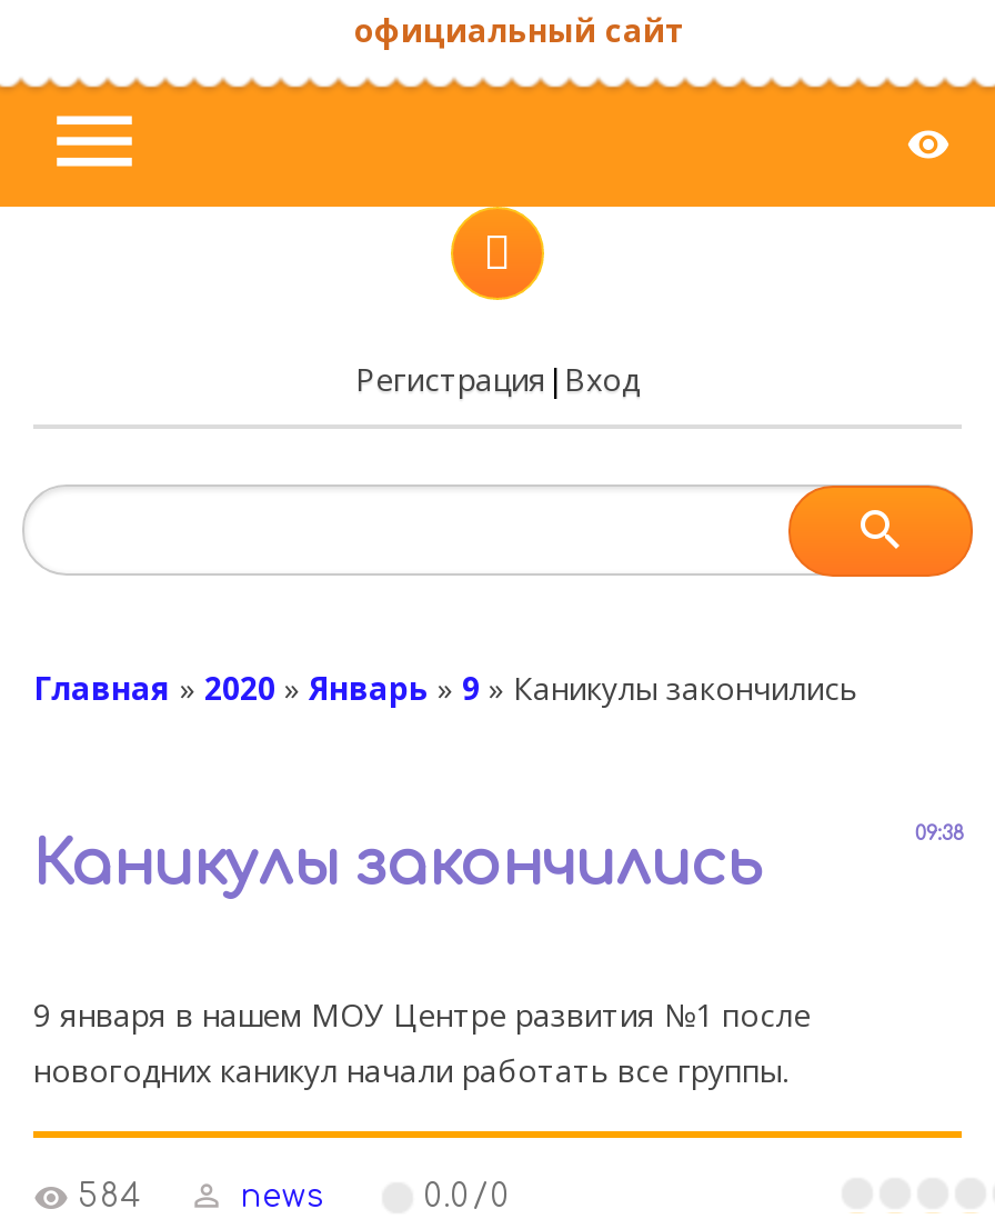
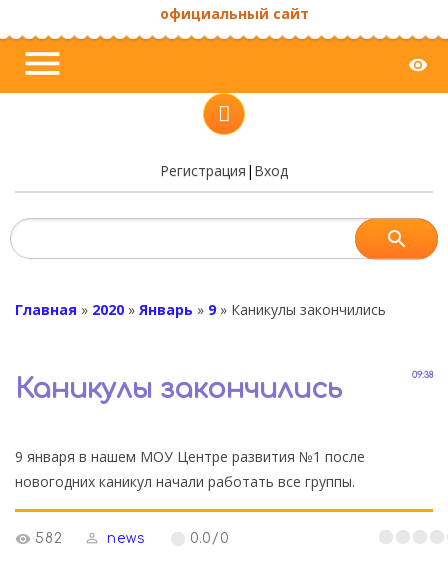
[78,1180,142,1213] 584 -> [35,531,63,546] 582

